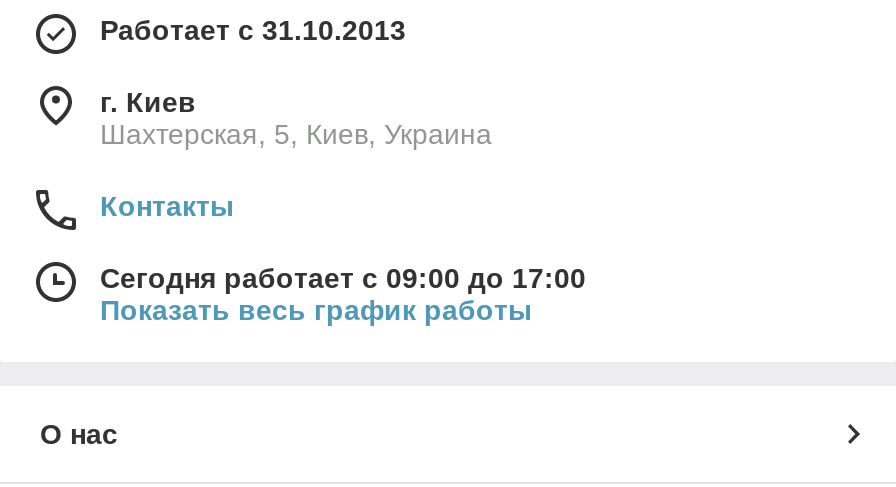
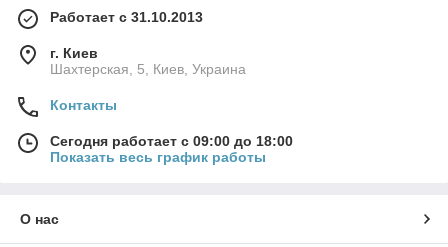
[100,262,586,294] Сегодня работает с 09:00 до 17:00 -> [50,133,293,149] Сегодня работает с 09:00 до 18:00

